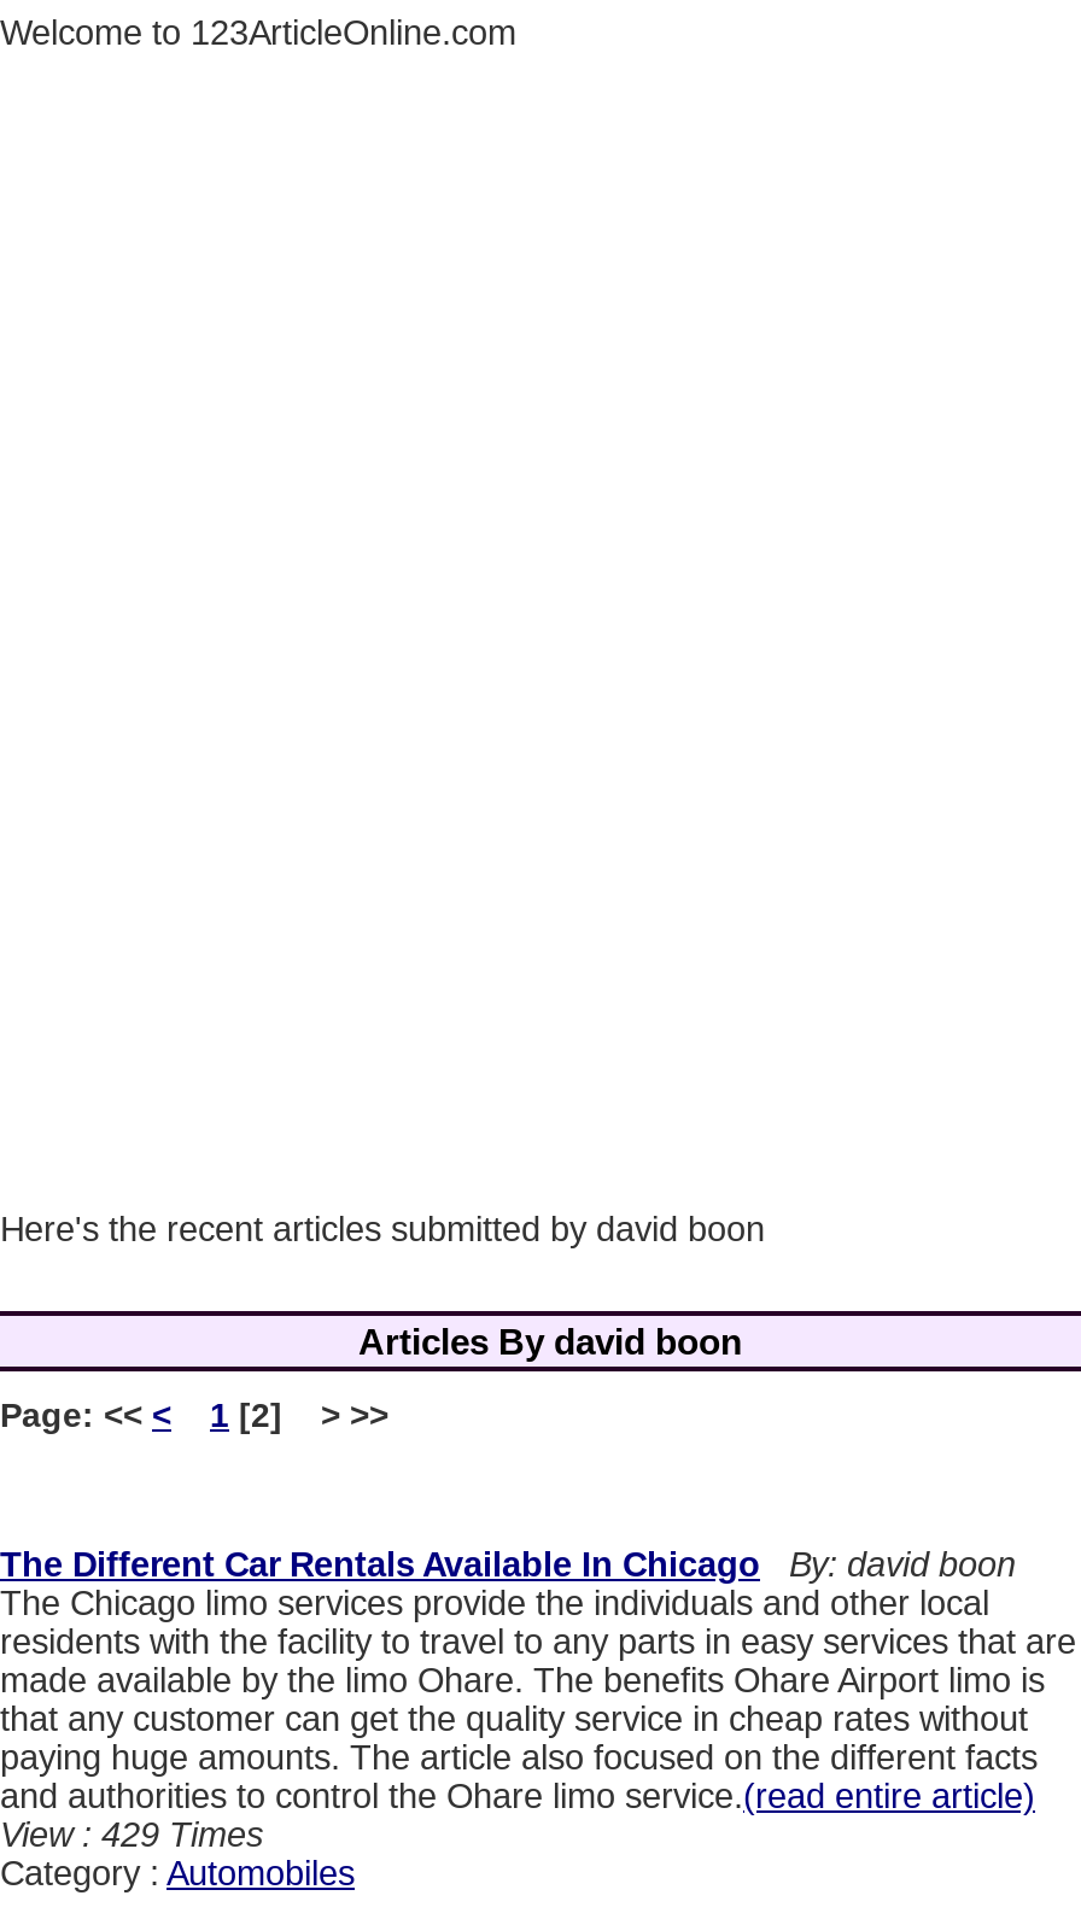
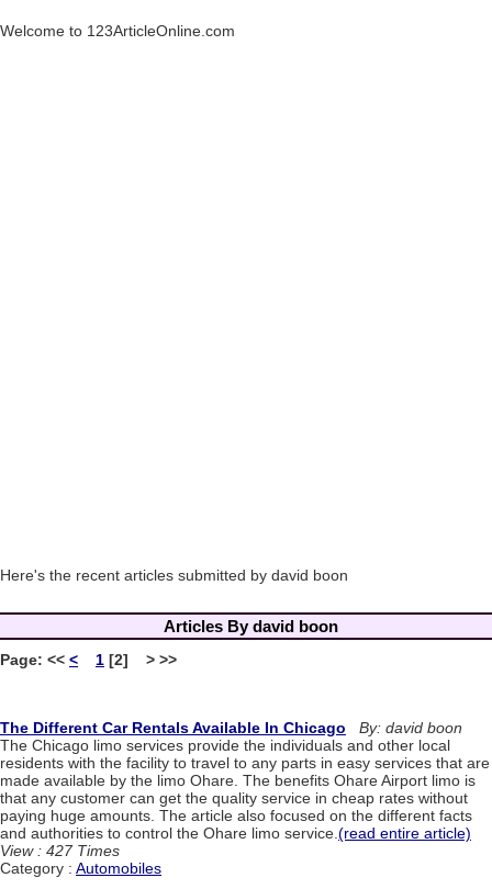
[0,1816,263,1855] View : 429 Times -> [0,842,120,860] View : 427 Times

